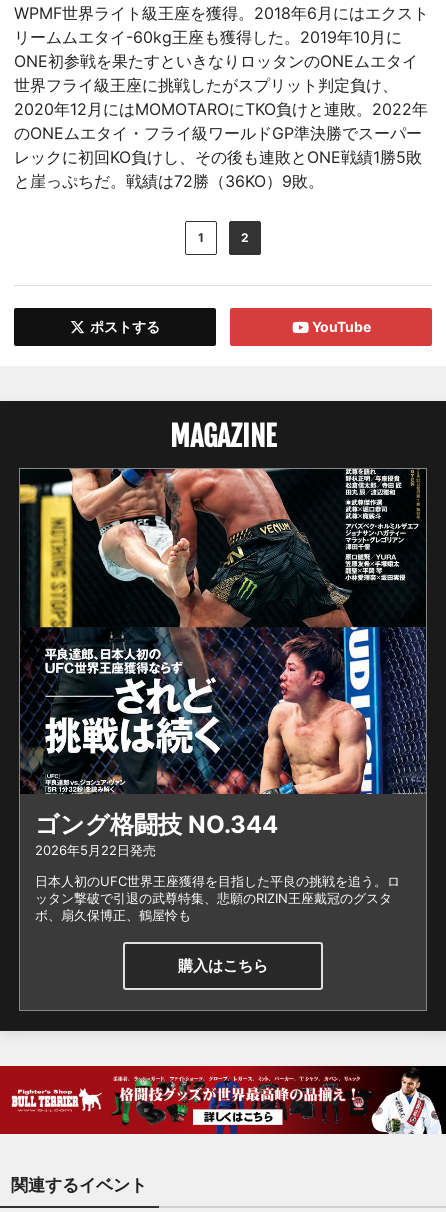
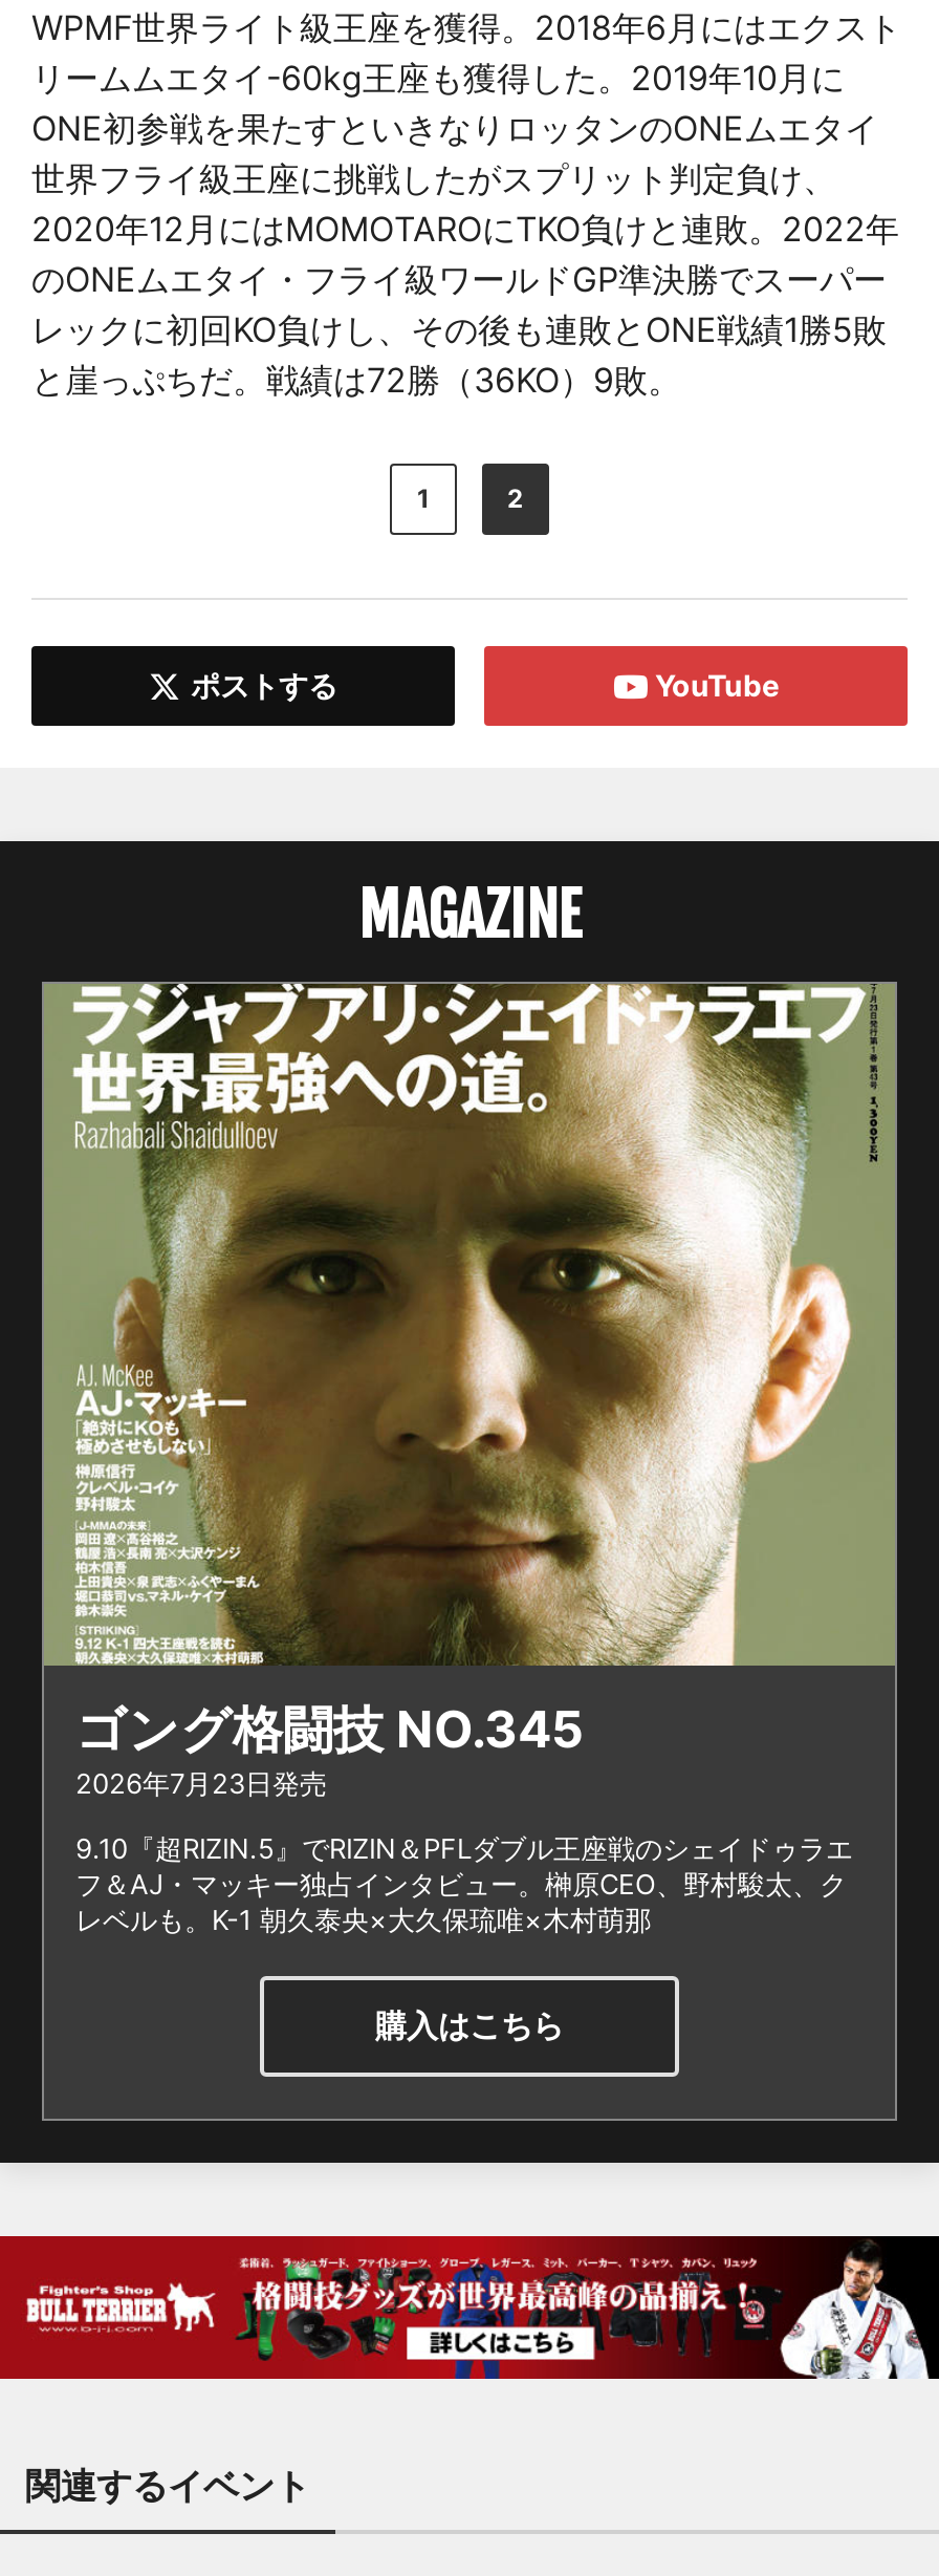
[20,468,427,858] [image] | ゴング格闘技 NO.344 | 2026年5月22日発売 -> [42,982,897,1799] [image] | ゴング格闘技 NO.345 | 2026年7月23日発売
[35,873,400,923] 日本人初のUFC世界王座獲得を目指した平良の挑戦を追う。ロ | ッタン撃破で引退の武尊特集、悲願のRIZIN王座戴冠のグスタ | ボ、扇久保博正、鶴屋怜も -> [75,1830,853,1935] 9.10『超RIZIN.5』でRIZIN＆PFLダブル王座戦のシェイドゥラエ | フ＆AJ・マッキー独占インタビュー。榊原CEO、野村駿太、ク | レベルも。K-1 朝久泰央×大久保琉唯×木村萌那

